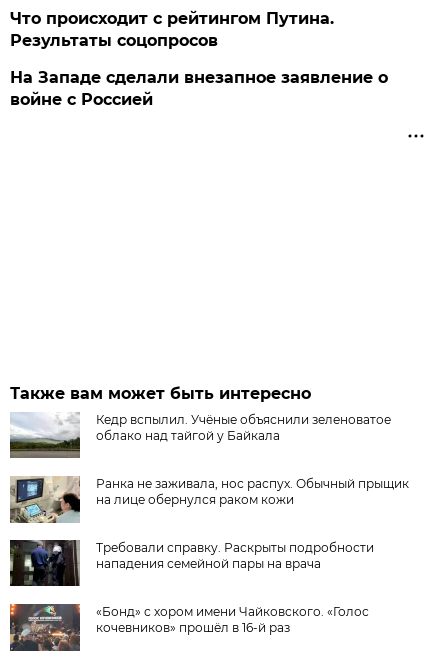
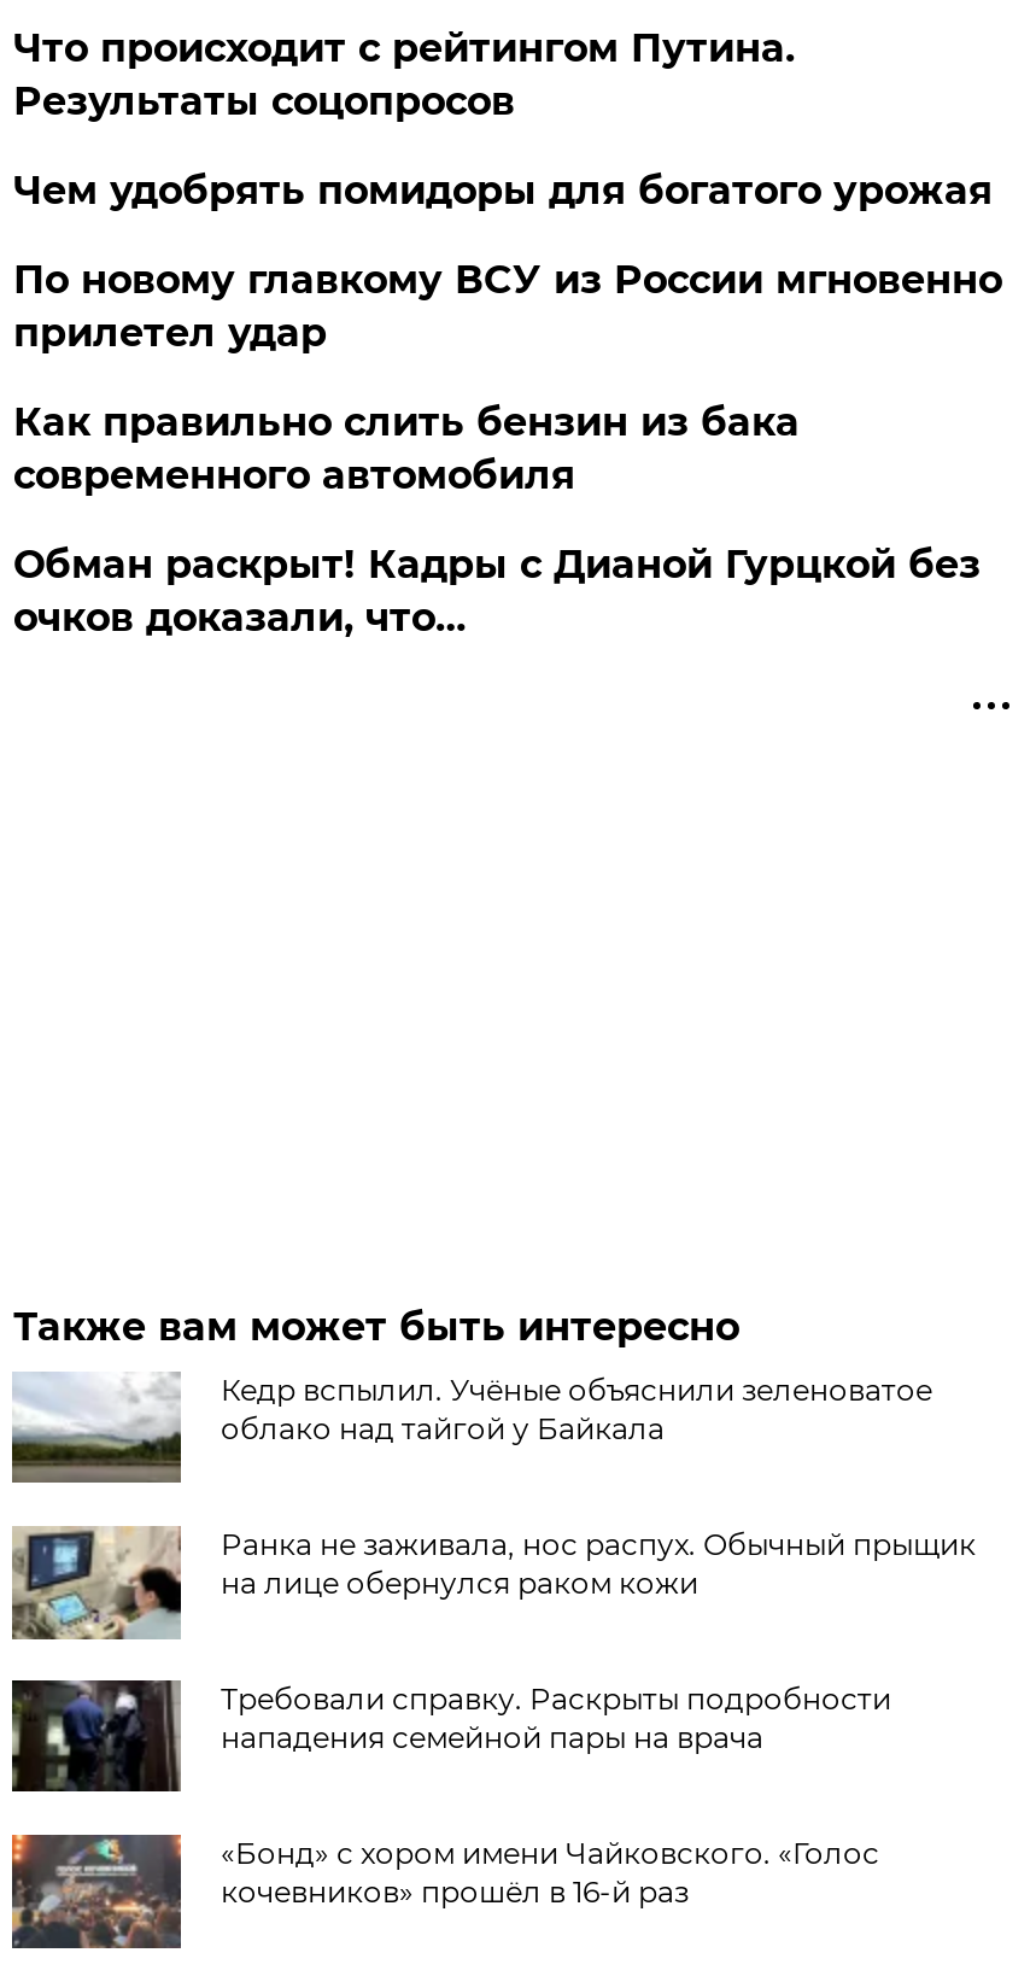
[10,68,388,109] На Западе сделали внезапное заявление о | войне с Россией -> [13,167,1002,640] Чем удобрять помидоры для богатого урожая | По новому главкому ВСУ из России мгновенно | прилетел удар | Как правильно слить бензин из бака | современного автомобиля | Обман раскрыт! Кадры с Дианой Гурцкой без | очков доказали, что…

